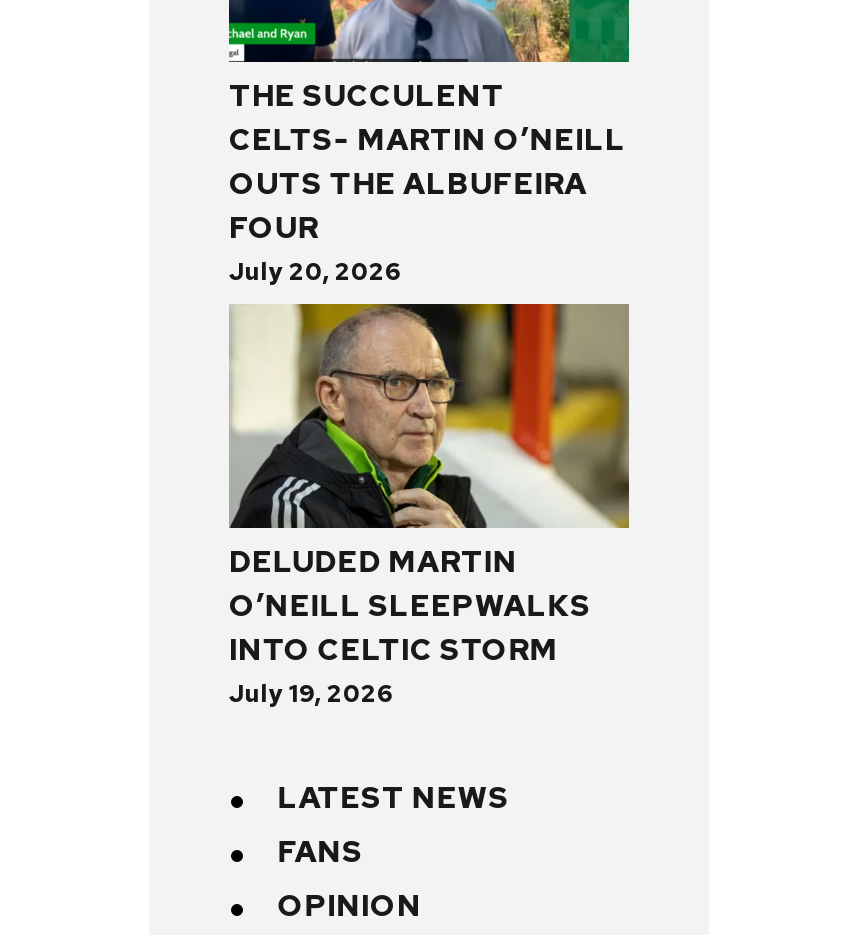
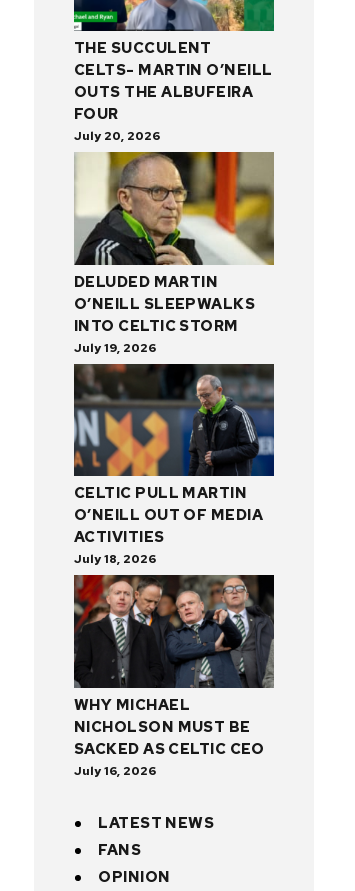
none -> [73,363,275,567] [image] | CELTIC PULL MARTIN | O’NEILL OUT OF MEDIA | ACTIVITIES | July 18, 2026
none -> [73,575,275,779] [image] | WHY MICHAEL | NICHOLSON MUST BE | SACKED AS CELTIC CEO | July 16, 2026

